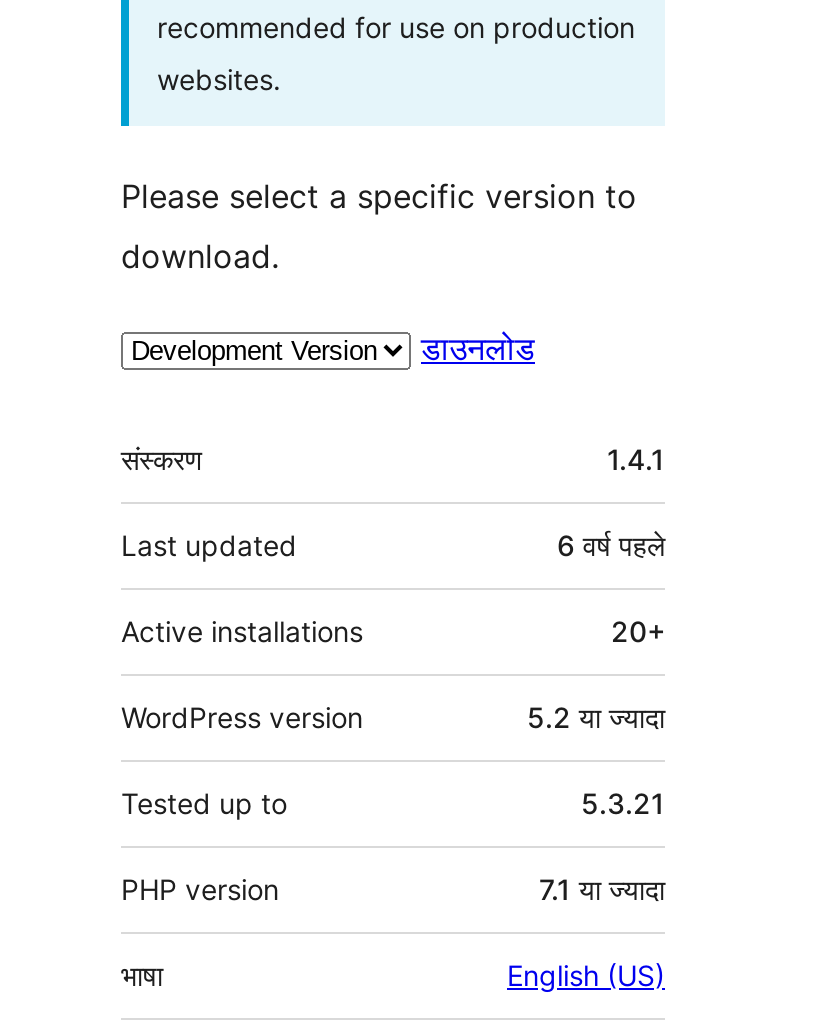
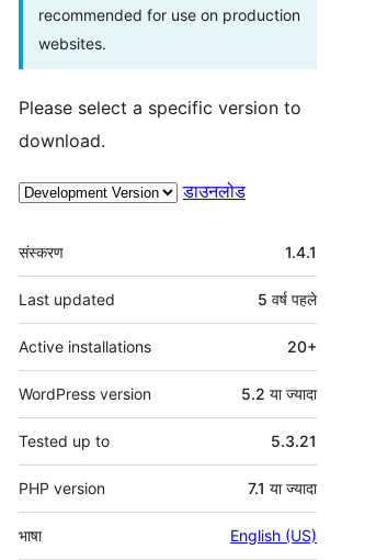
[557,527,665,561] 6 वर्ष पहले -> [258,289,317,308] 5 वर्ष पहले

